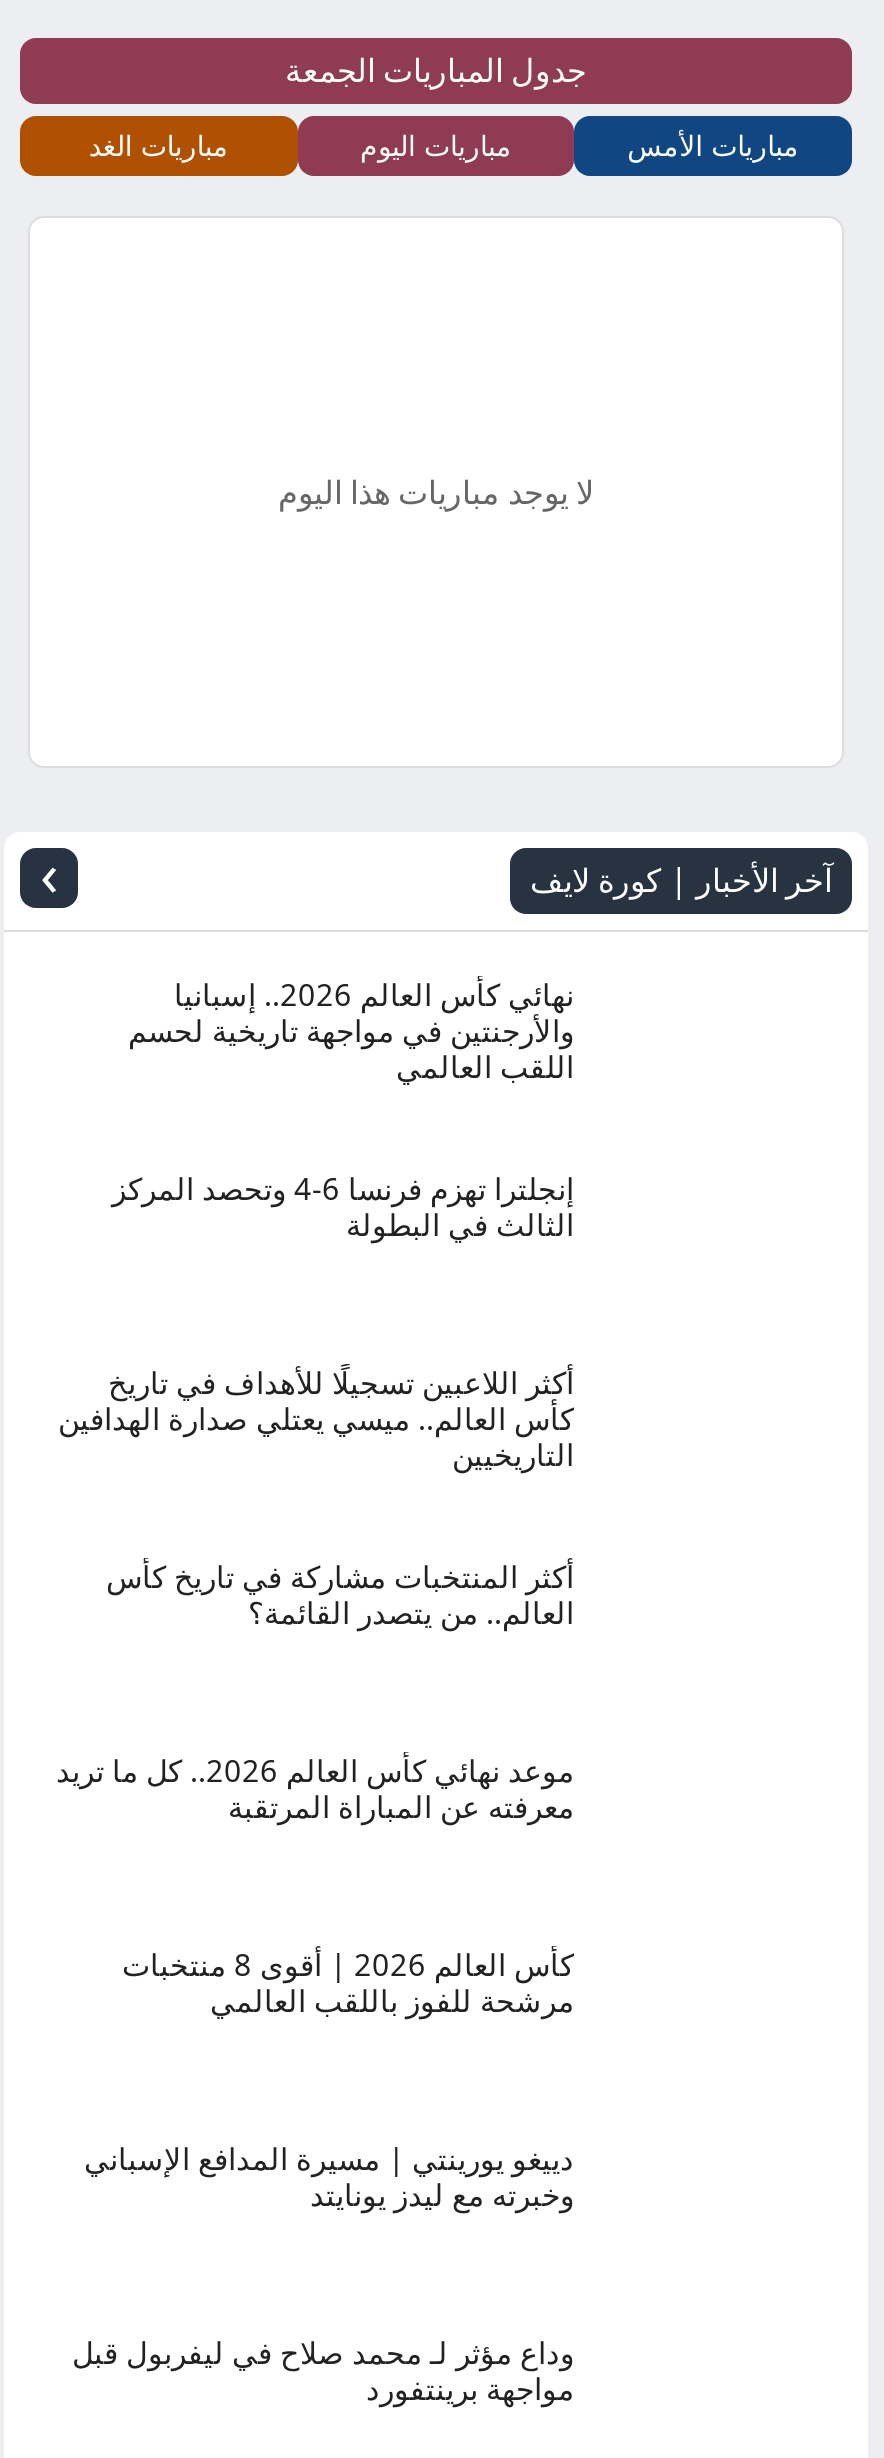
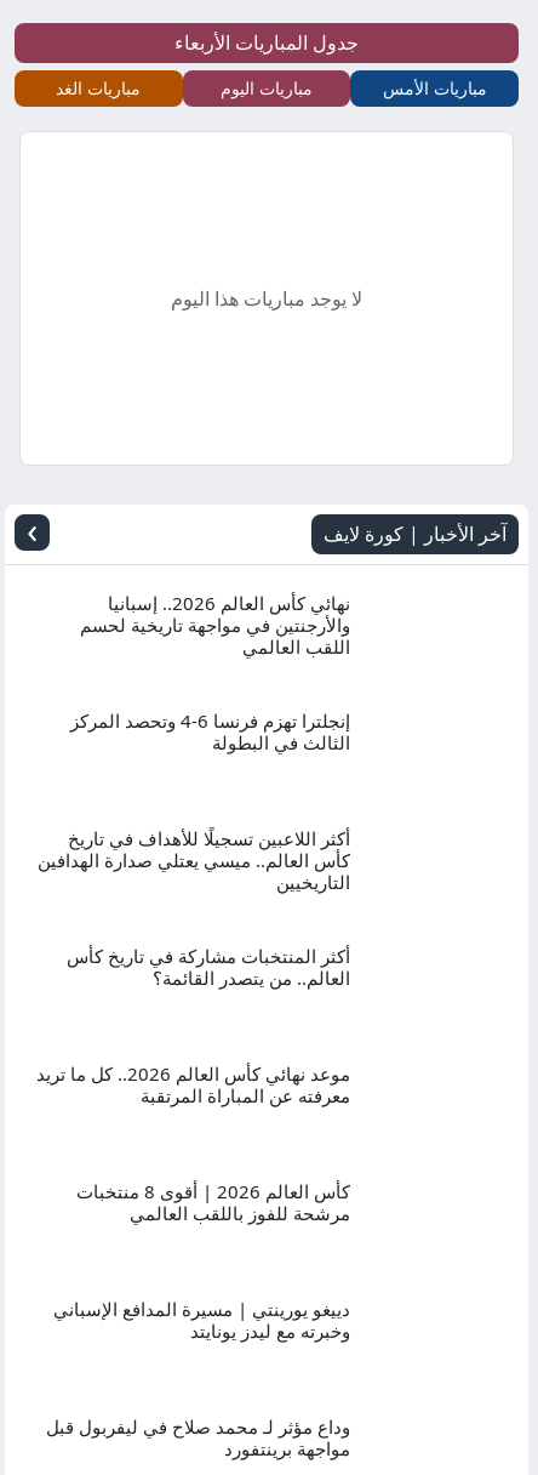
[285,48,587,92] جدول المباريات الجمعة -> [174,29,359,56] جدول المباريات الأربعاء

